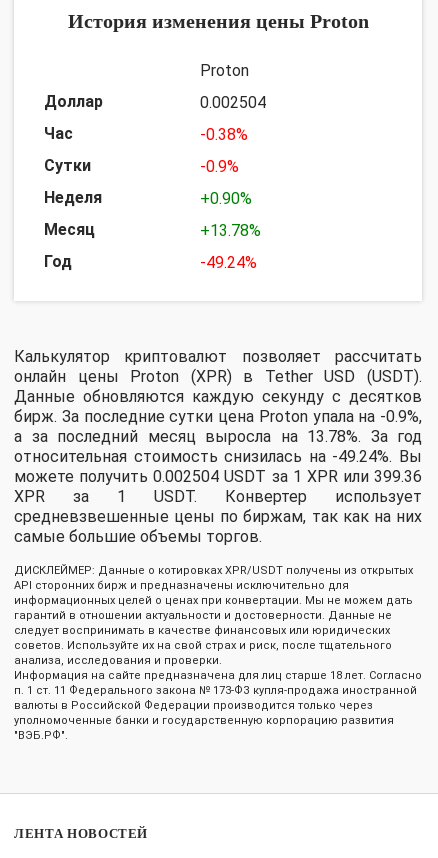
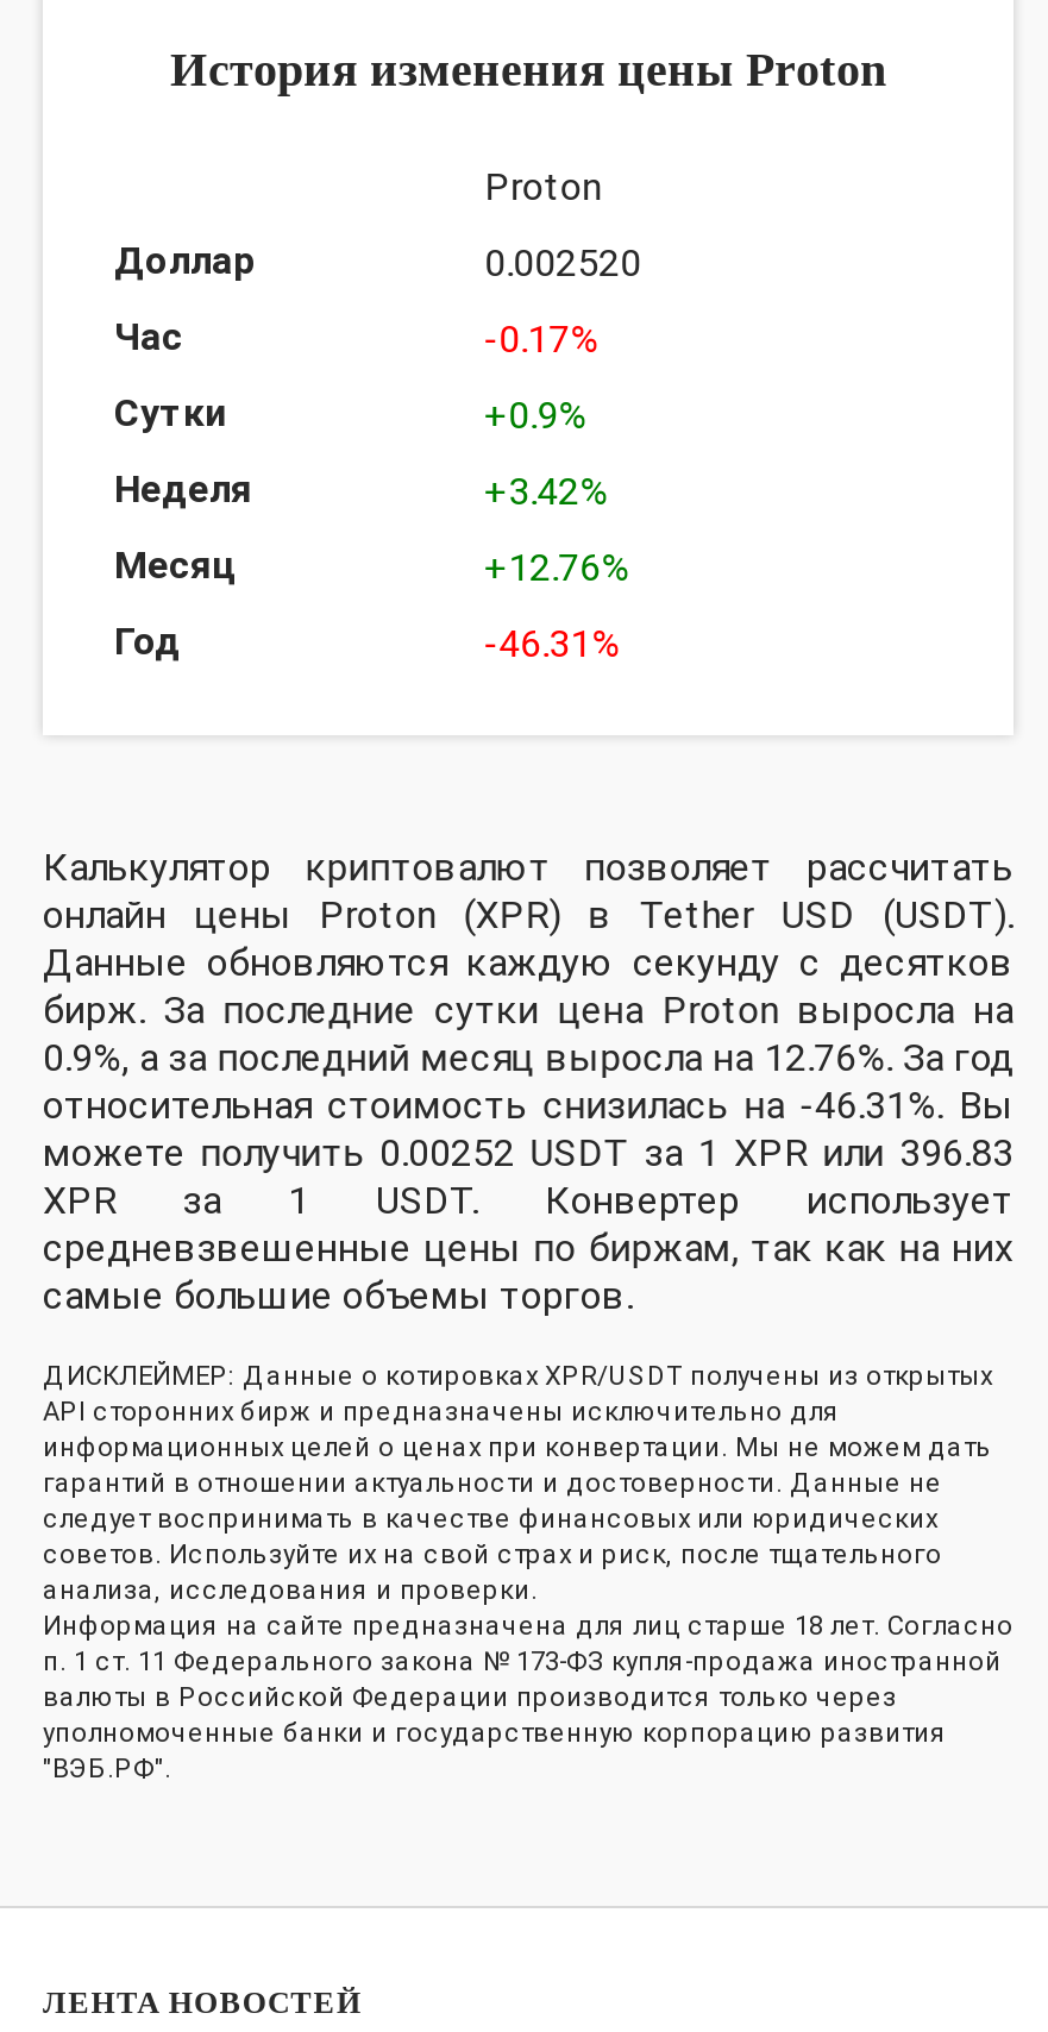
[200,93,266,112] 0.002504 -> [484,240,641,286] 0.002520
[200,125,248,144] -0.38% -> [484,316,599,362] -0.17%
[200,157,239,176] -0.9% -> [484,393,587,438] +0.9%
[200,189,252,208] +0.90% -> [484,469,608,514] +3.42%
[200,221,261,240] +13.78% -> [484,545,630,590] +12.76%
[200,253,257,272] -49.24% -> [484,621,620,666] -46.31%
[14,407,422,486] бирж. За последние сутки цена Proton упала на -0.9%, | а за последний месяц выросла на 13.78%. За год | относительная стоимость снизилась на -49.24%. Вы | можете получить 0.002504 USDT за 1 XPR или 399.36 -> [43,987,1014,1175] бирж. За последние сутки цена Proton выросла на | 0.9%, а за последний месяц выросла на 12.76%. За год | относительная стоимость снизилась на -46.31%. Вы | можете получить 0.00252 USDT за 1 XPR или 396.83

